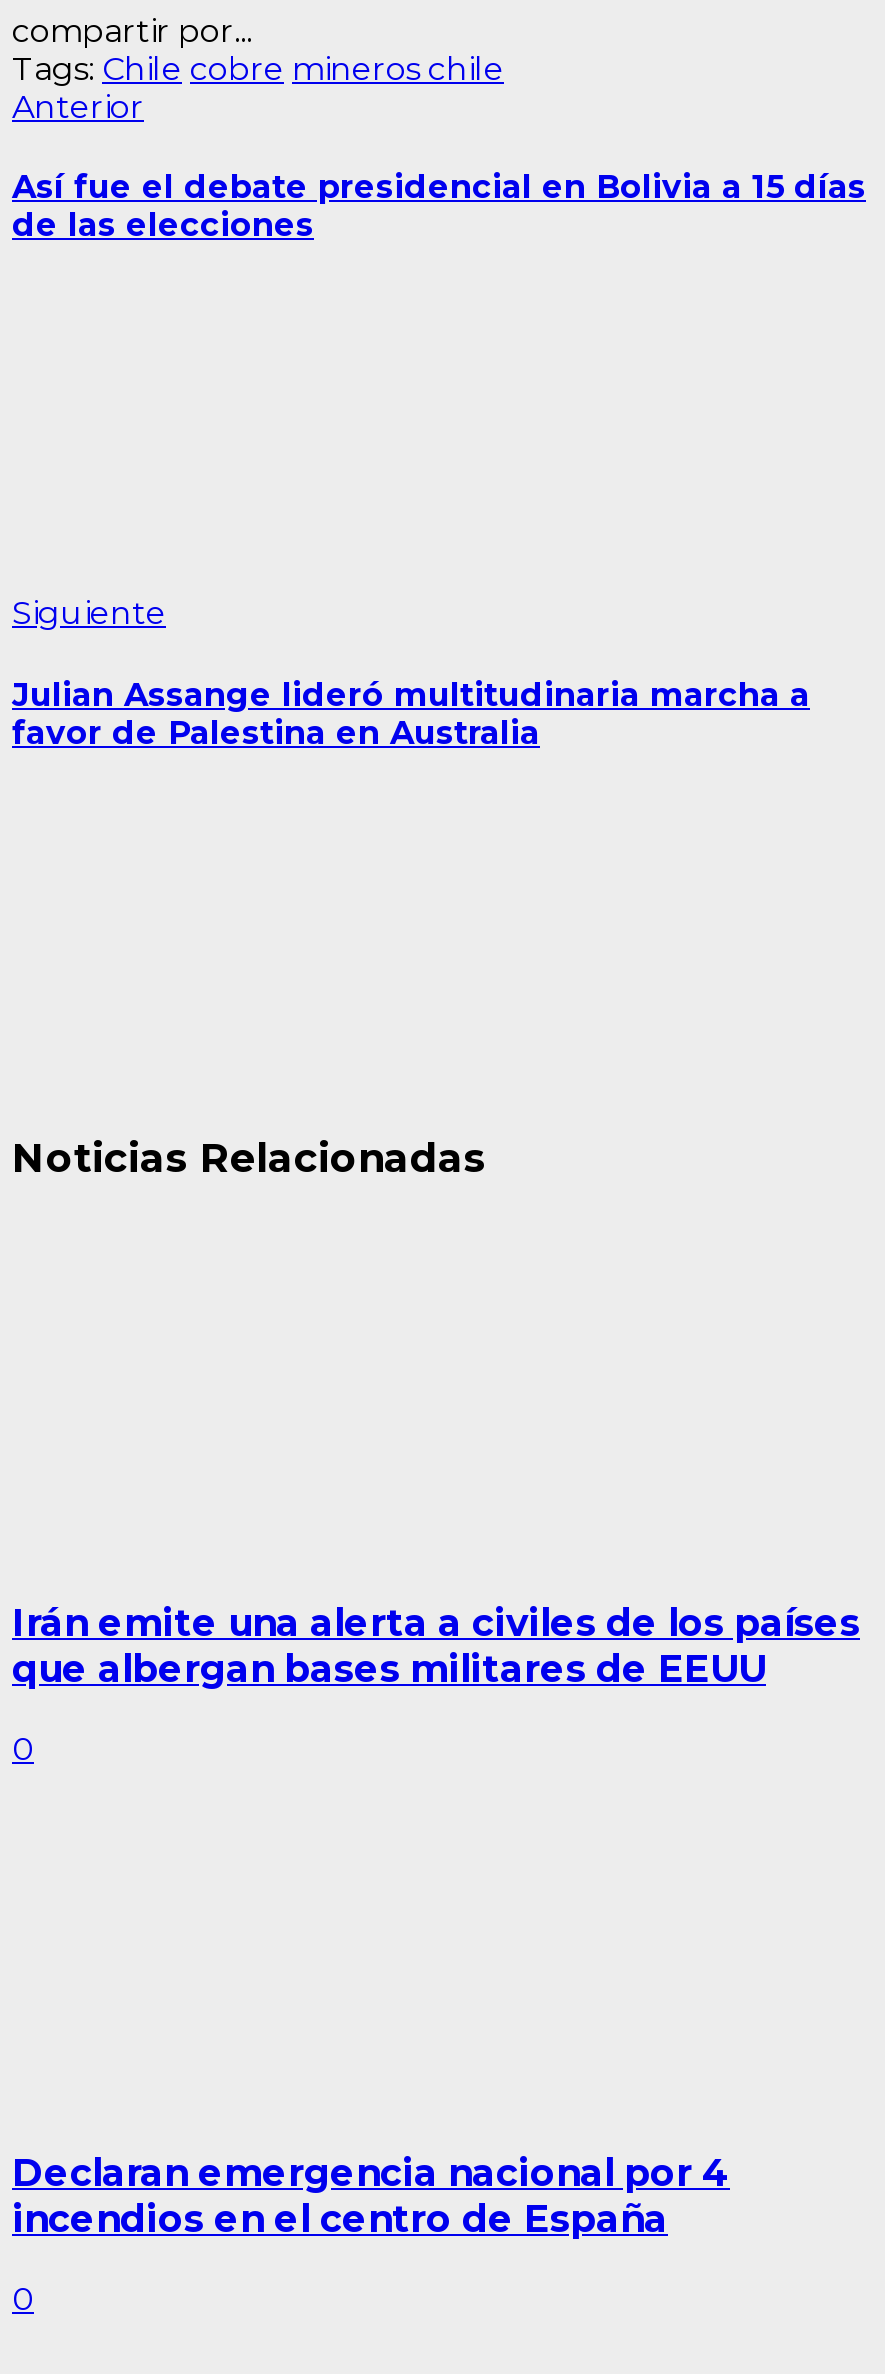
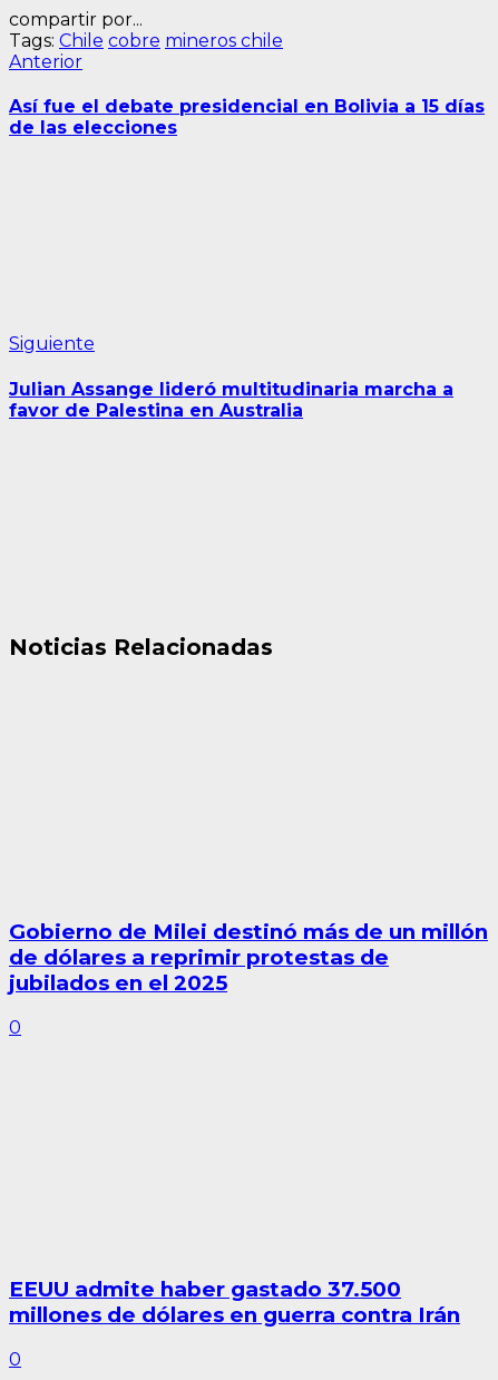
[12,1600,860,1692] Irán emite una alerta a civiles de los países | que albergan bases militares de EEUU -> [9,919,488,996] Gobierno de Milei destinó más de un millón | de dólares a reprimir protestas de | jubilados en el 2025
[12,2150,730,2242] Declaran emergencia nacional por 4 | incendios en el centro de España -> [9,1277,460,1328] EEUU admite haber gastado 37.500 | millones de dólares en guerra contra Irán

